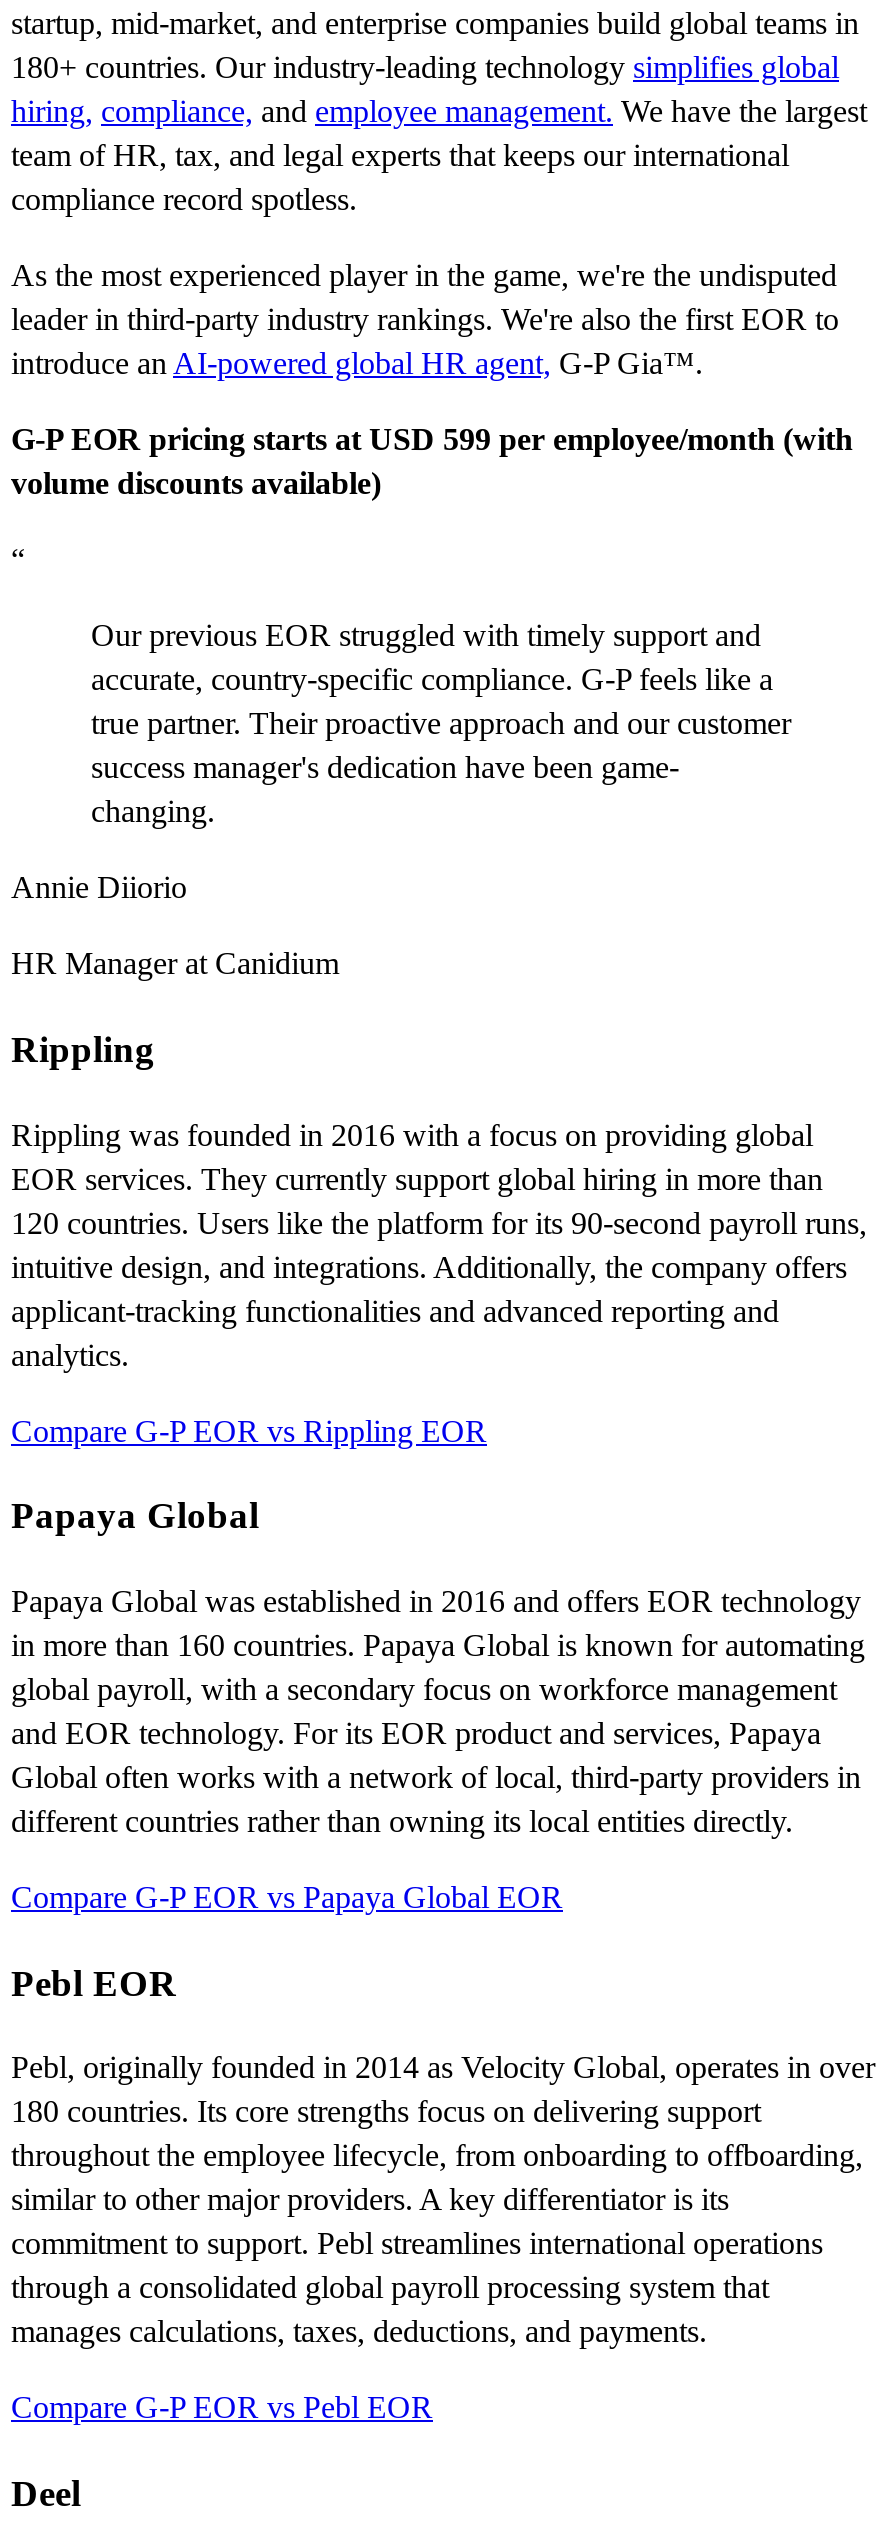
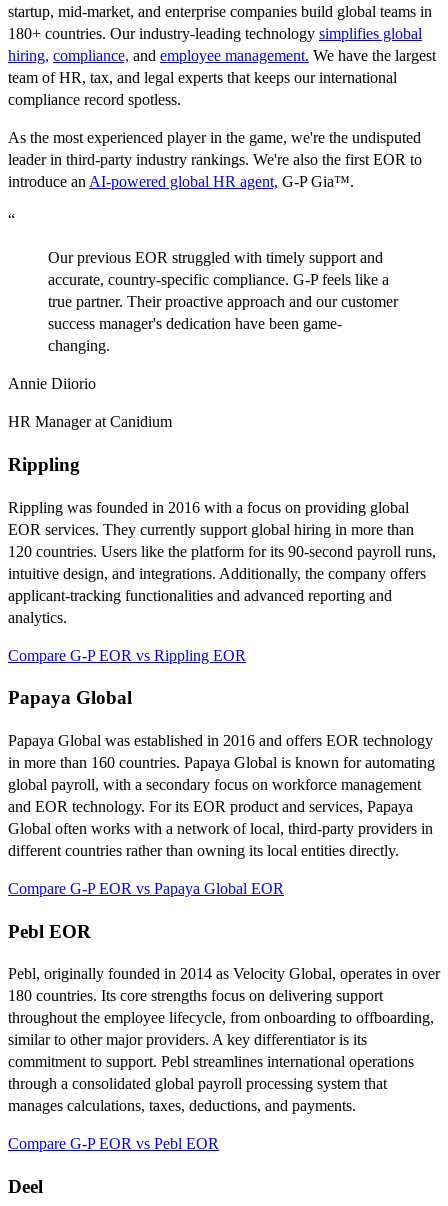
[11,422,853,500] G-P EOR pricing starts at USD 599 per employee/month (with | volume discounts available) -> none

